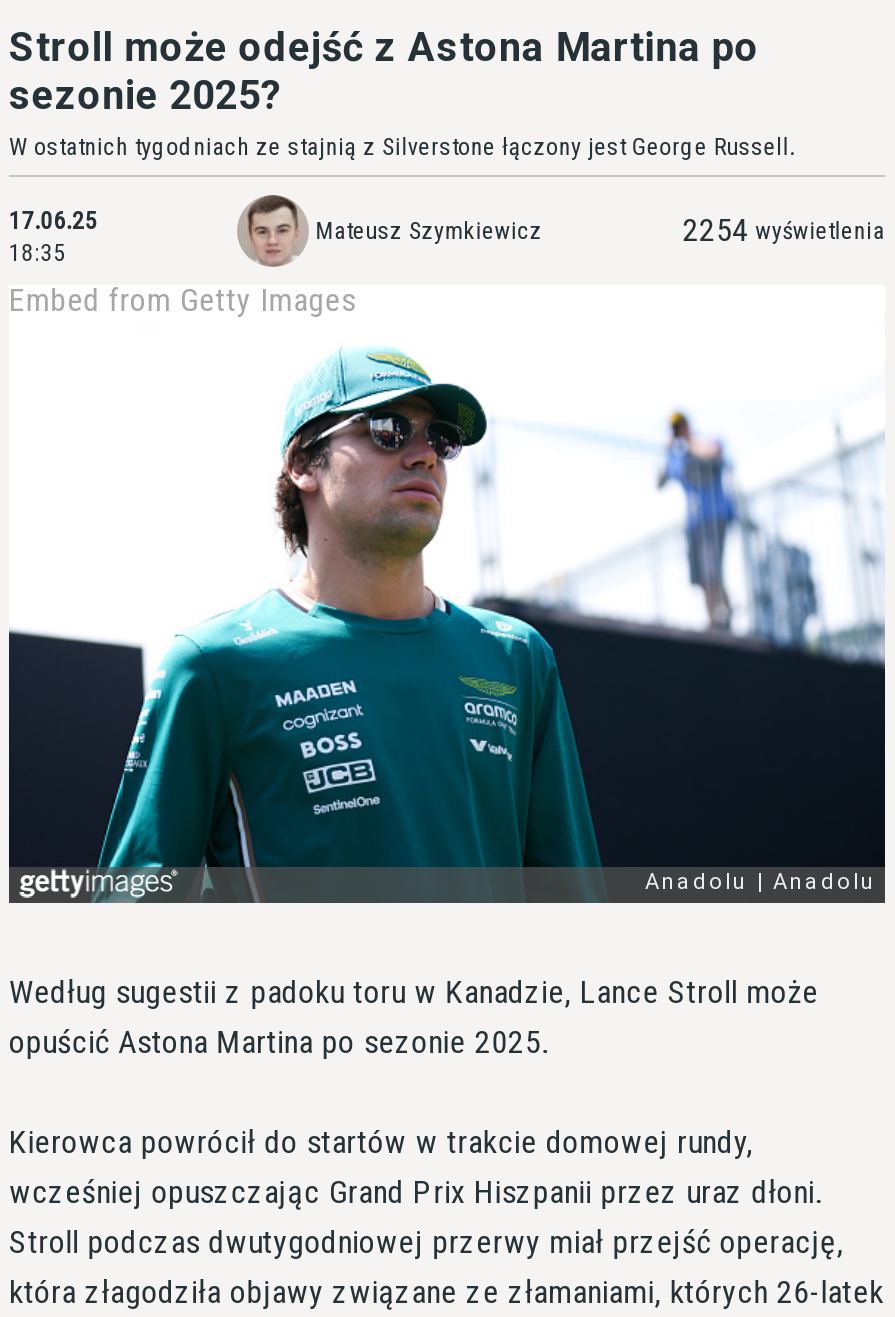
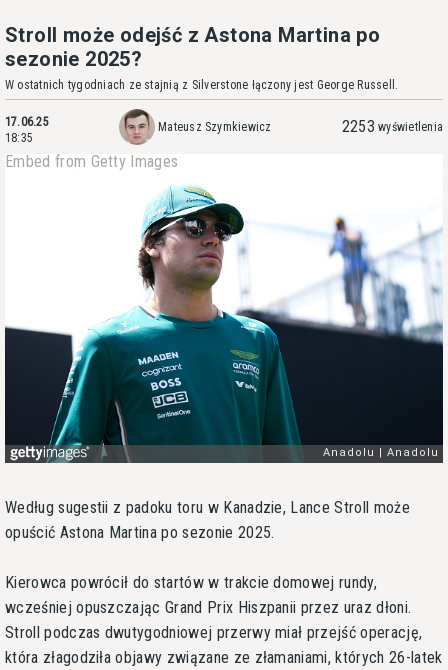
[683,211,885,249] 2254 wyświetlenia -> [342,117,443,136] 2253 wyświetlenia

